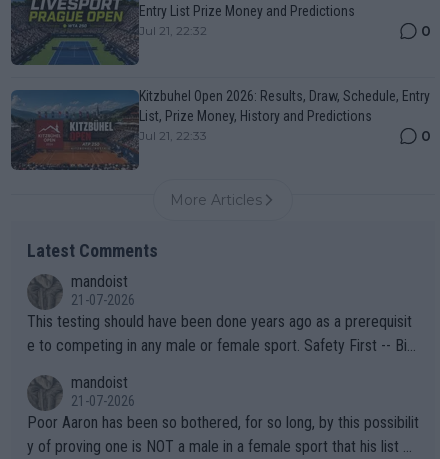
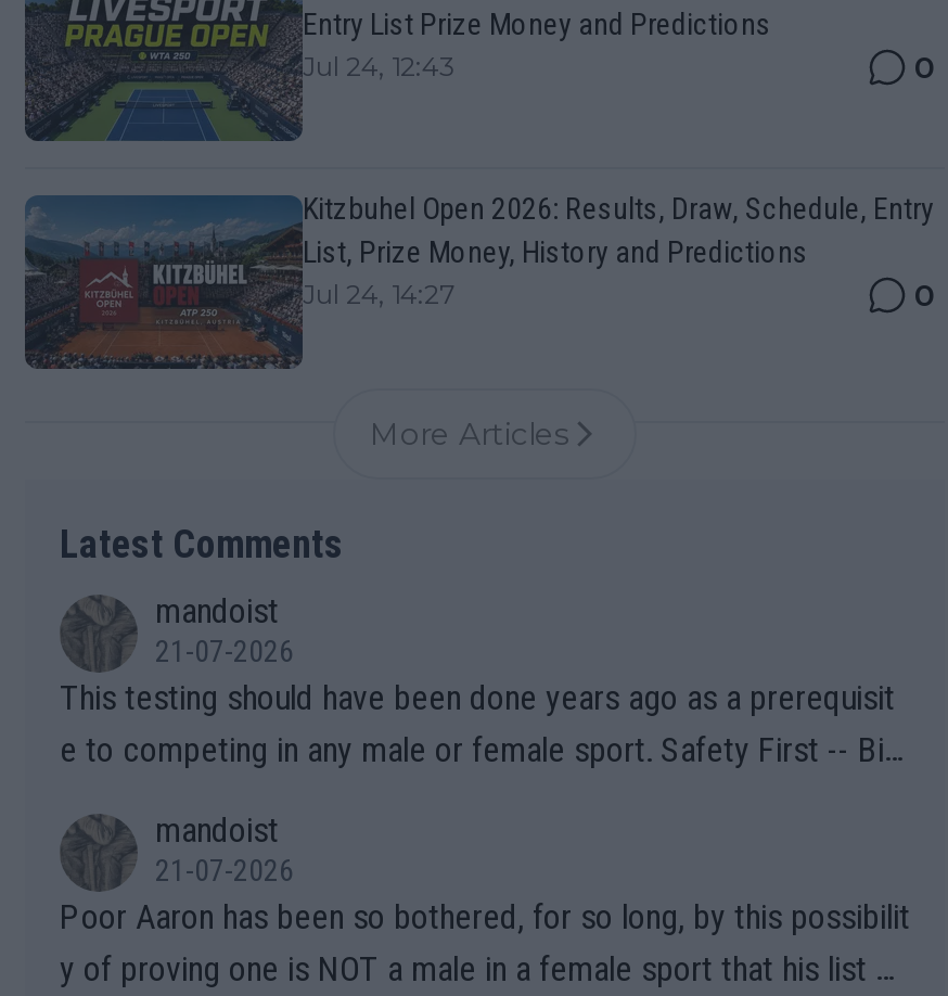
[139,23,207,38] Jul 21, 22:32 -> [303,49,454,82] Jul 24, 12:43
[139,128,207,143] Jul 21, 22:33 -> [303,277,454,310] Jul 24, 14:27

